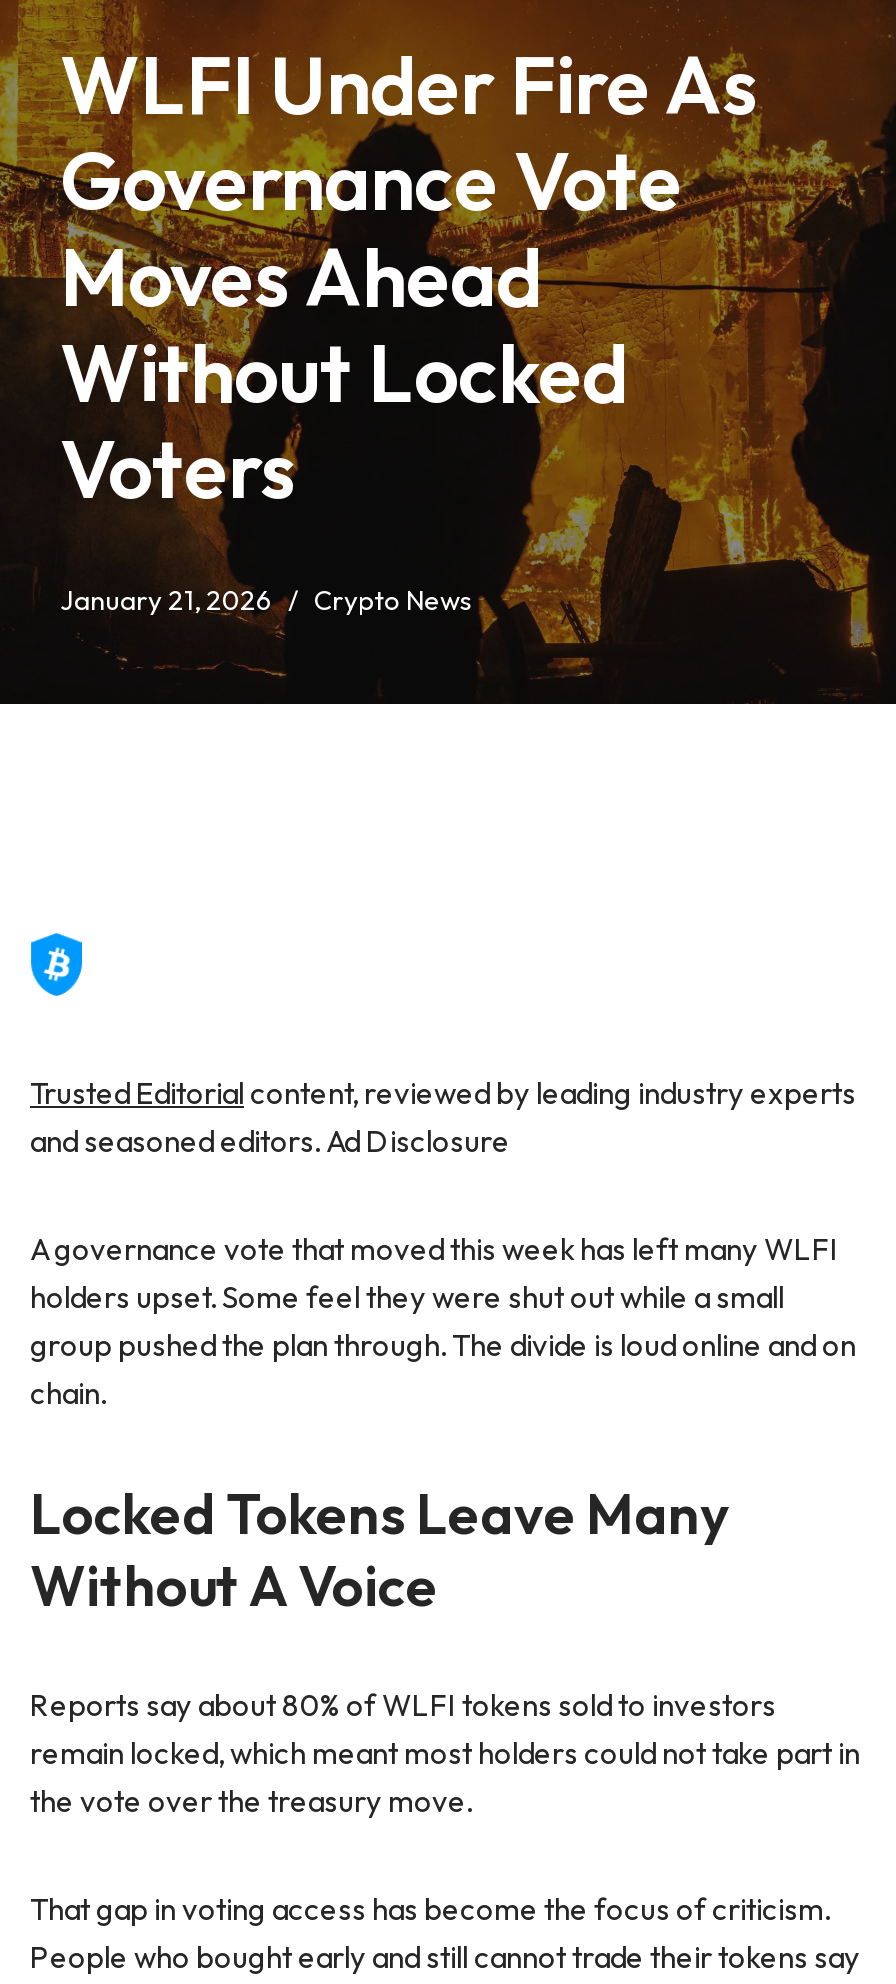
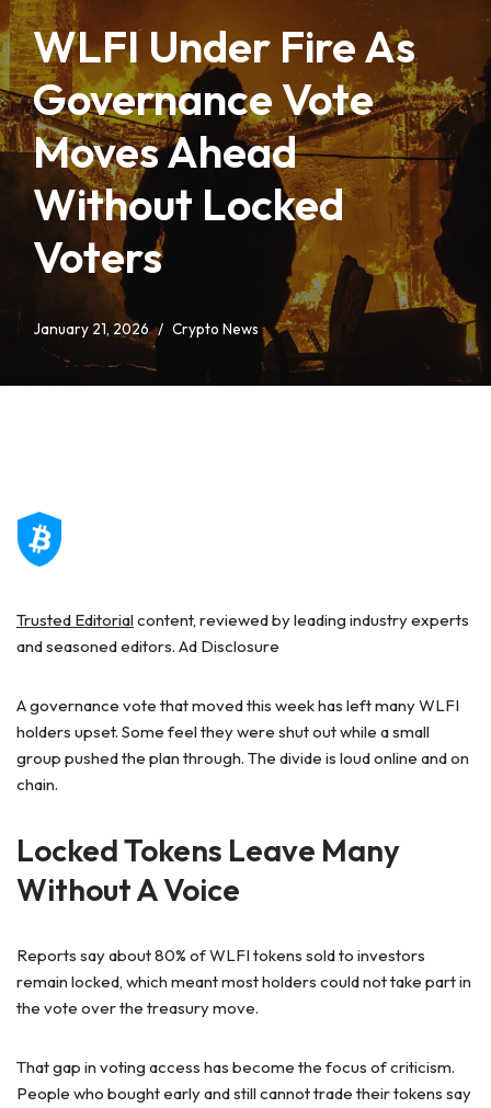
[30,932,112,998] [image] -> [16,511,62,568] [image]

